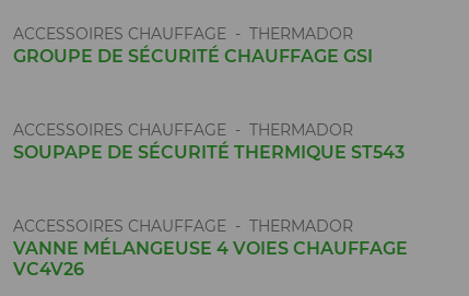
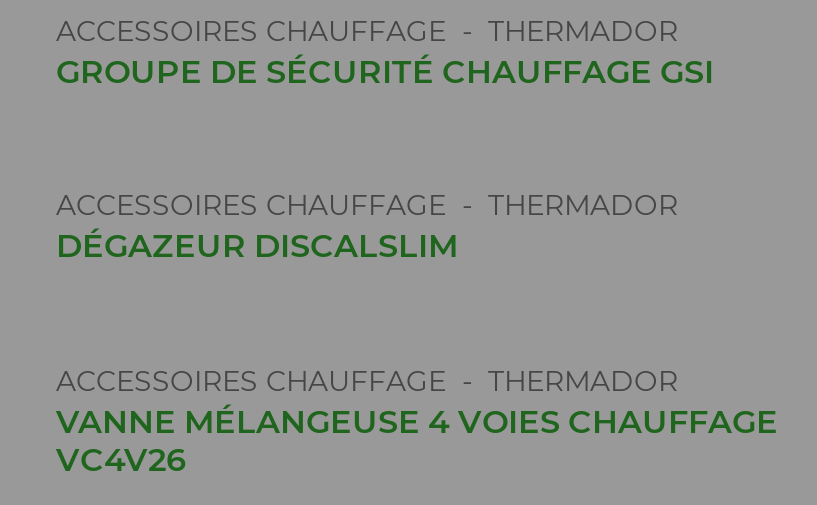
[13,142,404,162] SOUPAPE DE SÉCURITÉ THERMIQUE ST543 -> [56,227,458,265] DÉGAZEUR DISCALSLIM

